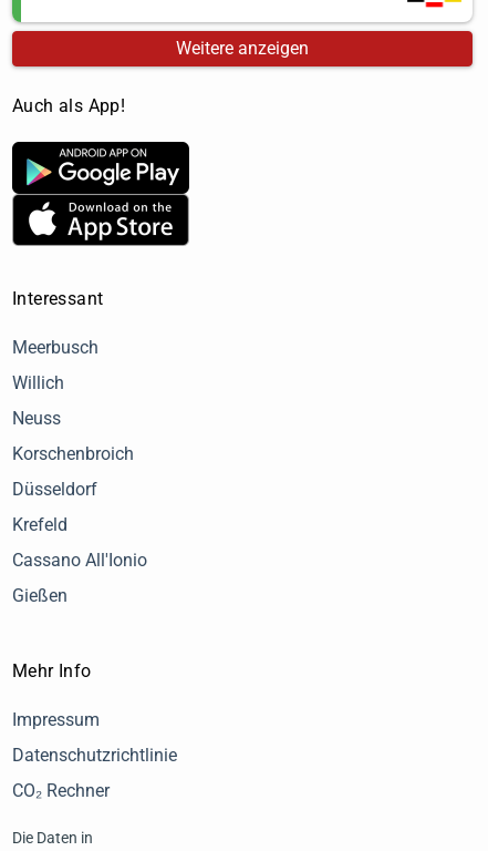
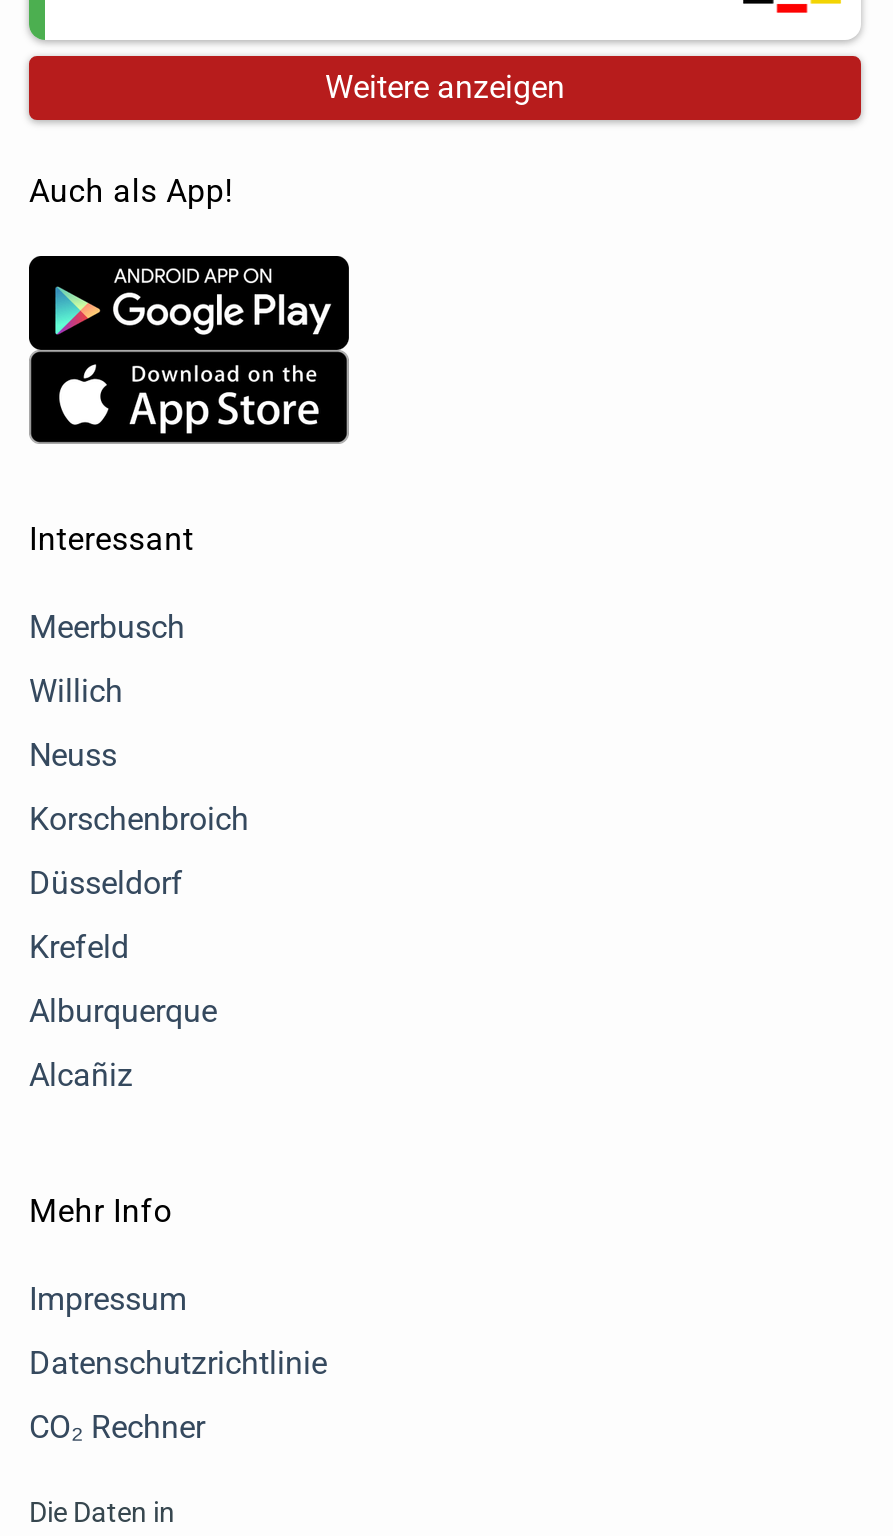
[12,550,147,571] Cassano All'Ionio -> [29,993,217,1031] Alburquerque
[12,586,68,607] Gießen -> [29,1057,133,1095] Alcañiz

